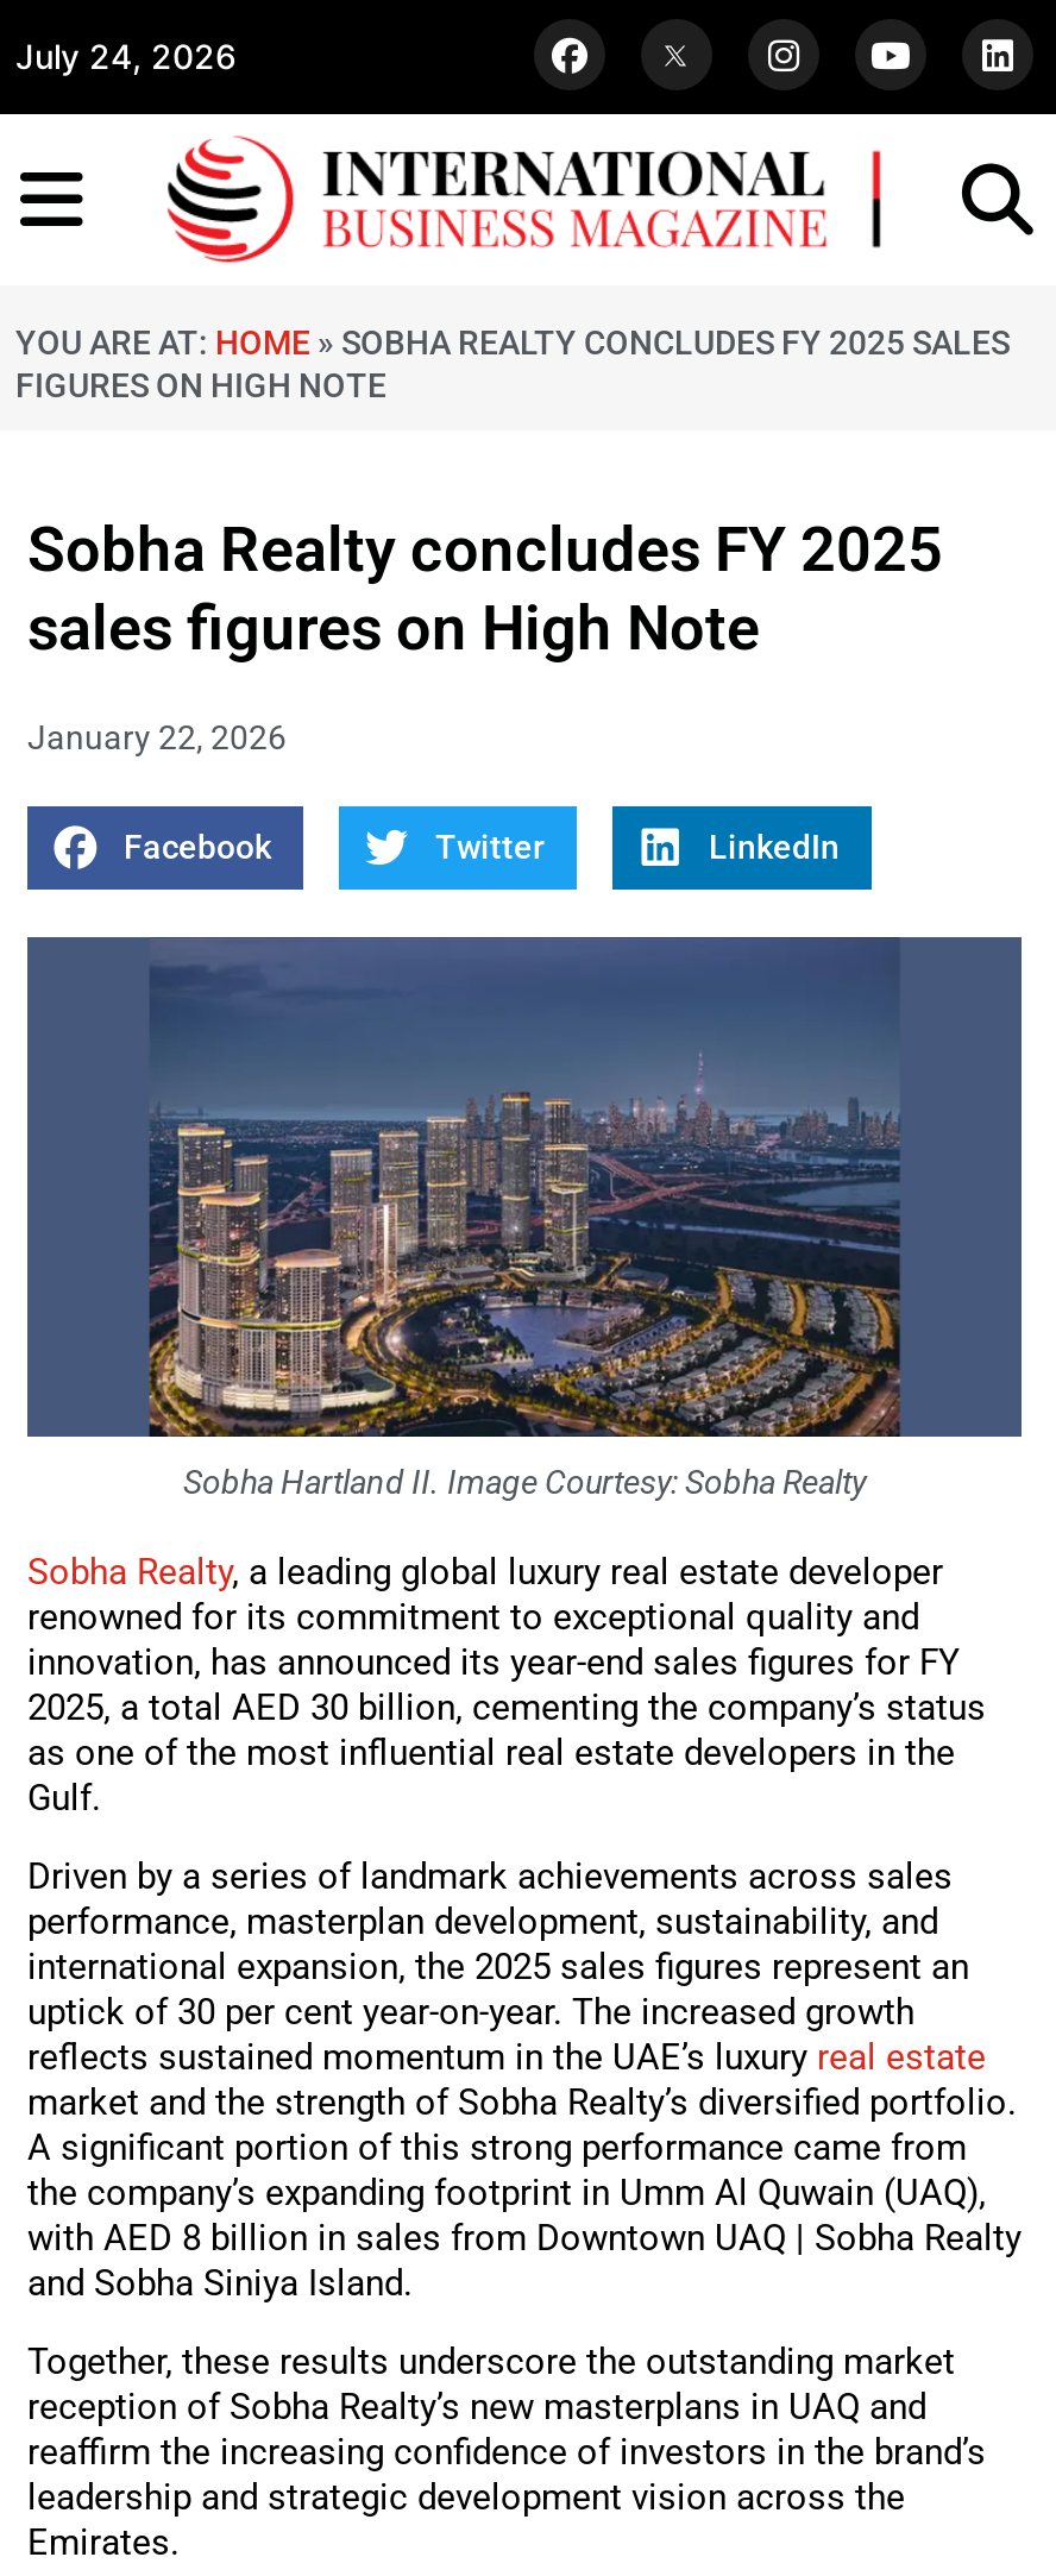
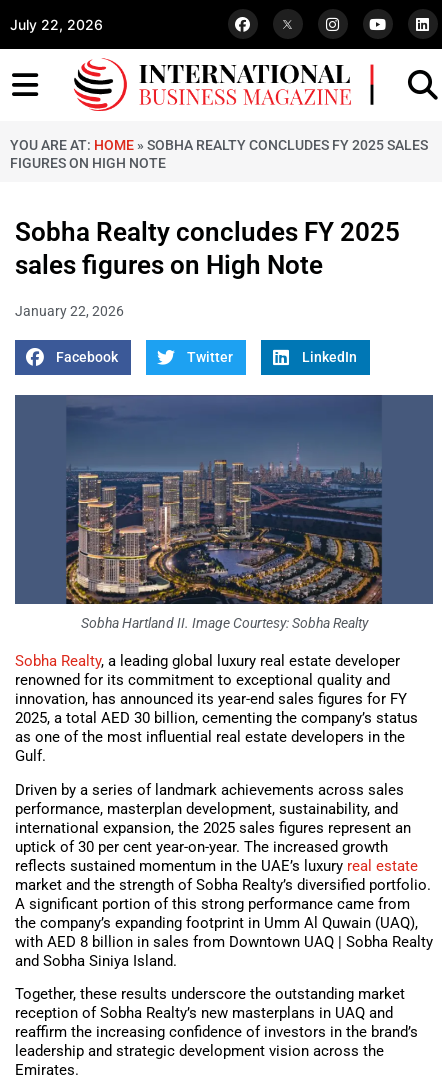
[15,34,237,75] July 24, 2026 -> [10,15,103,32] July 22, 2026

